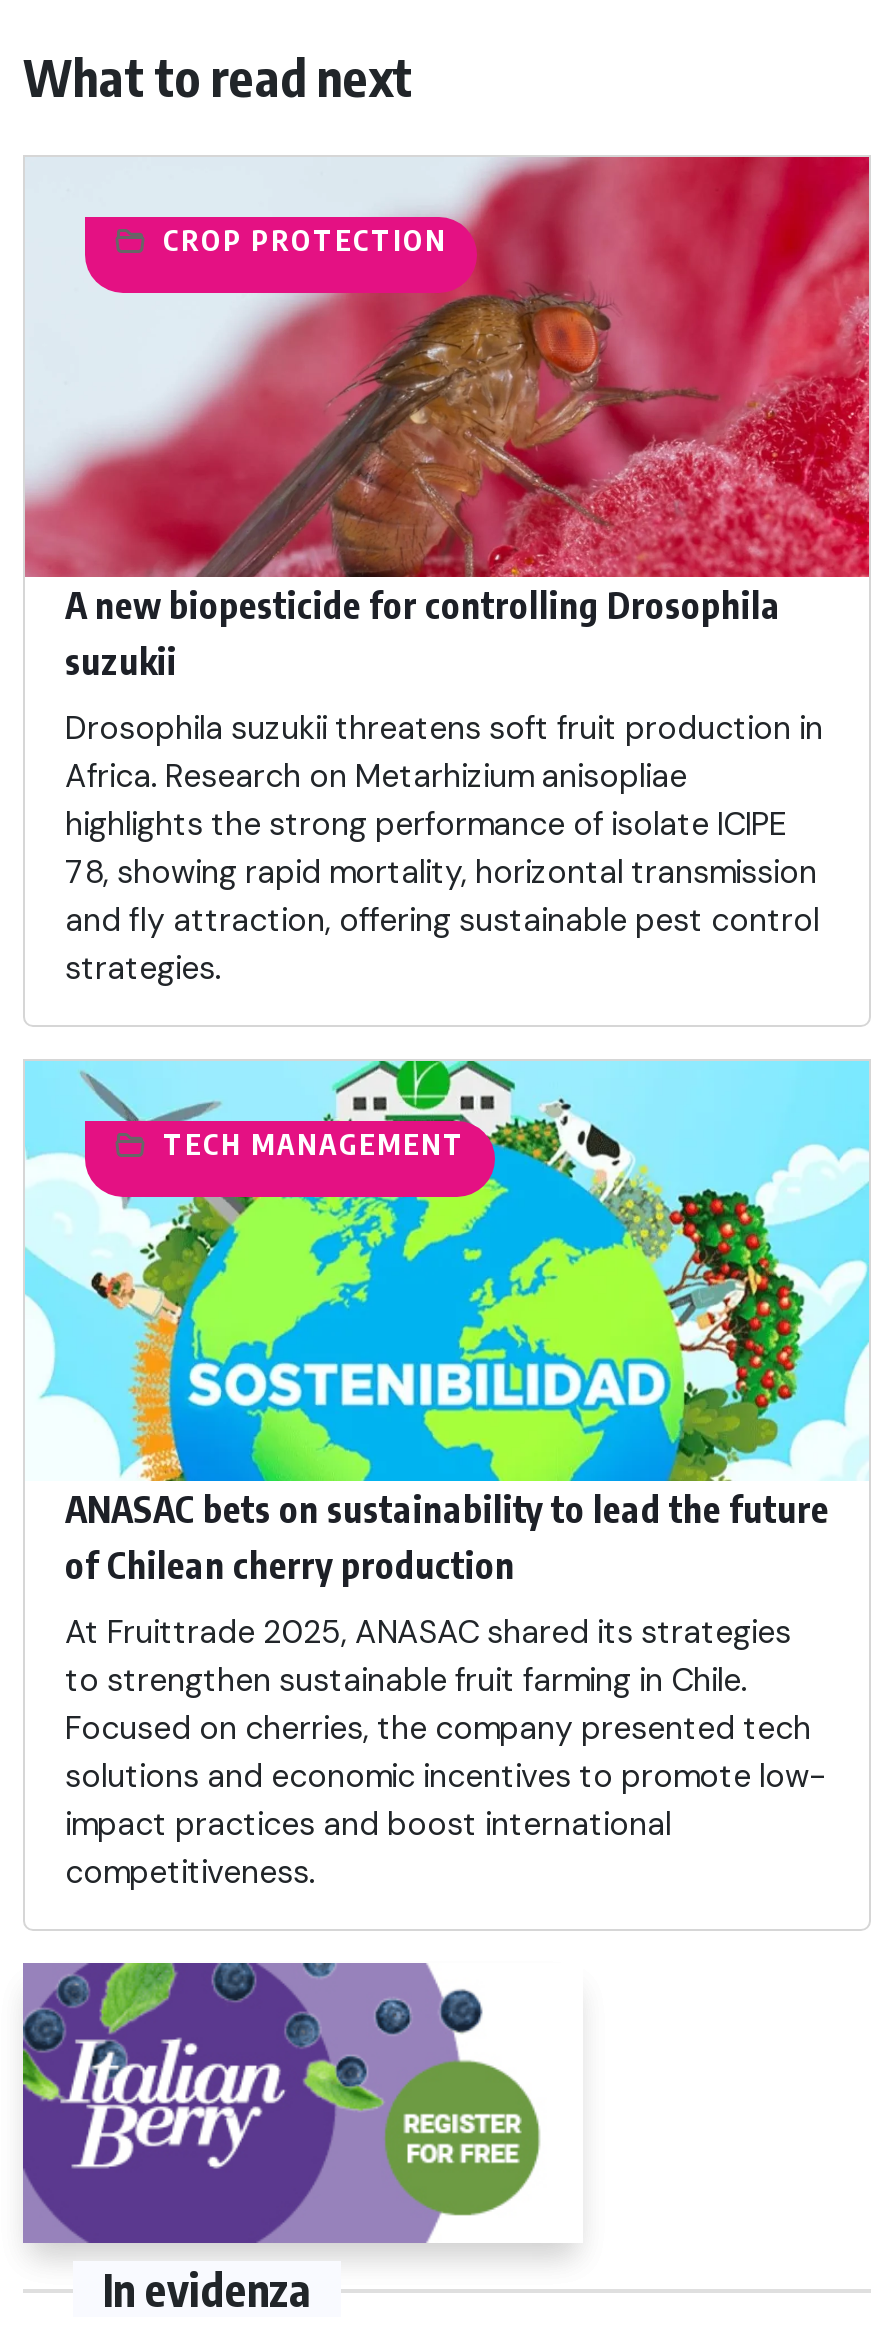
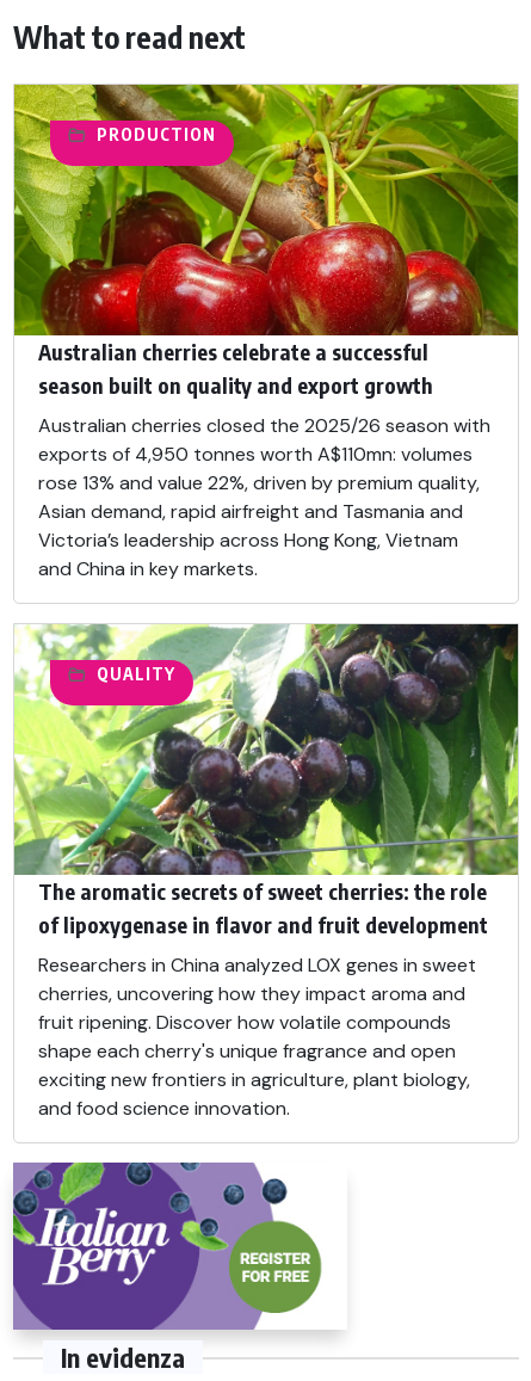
[23,155,871,579] [image] | CROP PROTECTION -> [13,84,519,337] [image] | PRODUCTION
[65,580,781,682] A new biopesticide for controlling Drosophila | suzukii -> [38,337,433,398] Australian cherries celebrate a successful | season built on quality and export growth
[65,706,823,988] Drosophila suzukii threatens soft fruit production in | Africa. Research on Metarhizium anisopliae | highlights the strong performance of isolate ICIPE | 78, showing rapid mortality, horizontal transmission | and fly attraction, offering sustainable pest control | strategies. -> [38,413,490,581] Australian cherries closed the 2025/26 season with | exports of 4,950 tonnes worth A$110mn: volumes | rose 13% and value 22%, driven by premium quality, | Asian demand, rapid airfreight and Tasmania and | Victoria’s leadership across Hong Kong, Vietnam | and China in key markets.
[23,1059,871,1481] [image] | TECH MANAGEMENT -> [13,623,519,876] [image] | QUALITY
[65,1484,829,1586] ANASAC bets on sustainability to lead the future | of Chilean cherry production -> [38,877,488,938] The aromatic secrets of sweet cherries: the role | of lipoxygenase in flavor and fruit development
[65,1610,825,1892] At Fruittrade 2025, ANASAC shared its strategies | to strengthen sustainable fruit farming in Chile. | Focused on cherries, the company presented tech | solutions and economic incentives to promote low- | impact practices and boost international | competitiveness. -> [38,952,476,1120] Researchers in China analyzed LOX genes in sweet | cherries, uncovering how they impact aroma and | fruit ripening. Discover how volatile compounds | shape each cherry's unique fragrance and open | exciting new frontiers in agriculture, plant biology, | and food science innovation.

